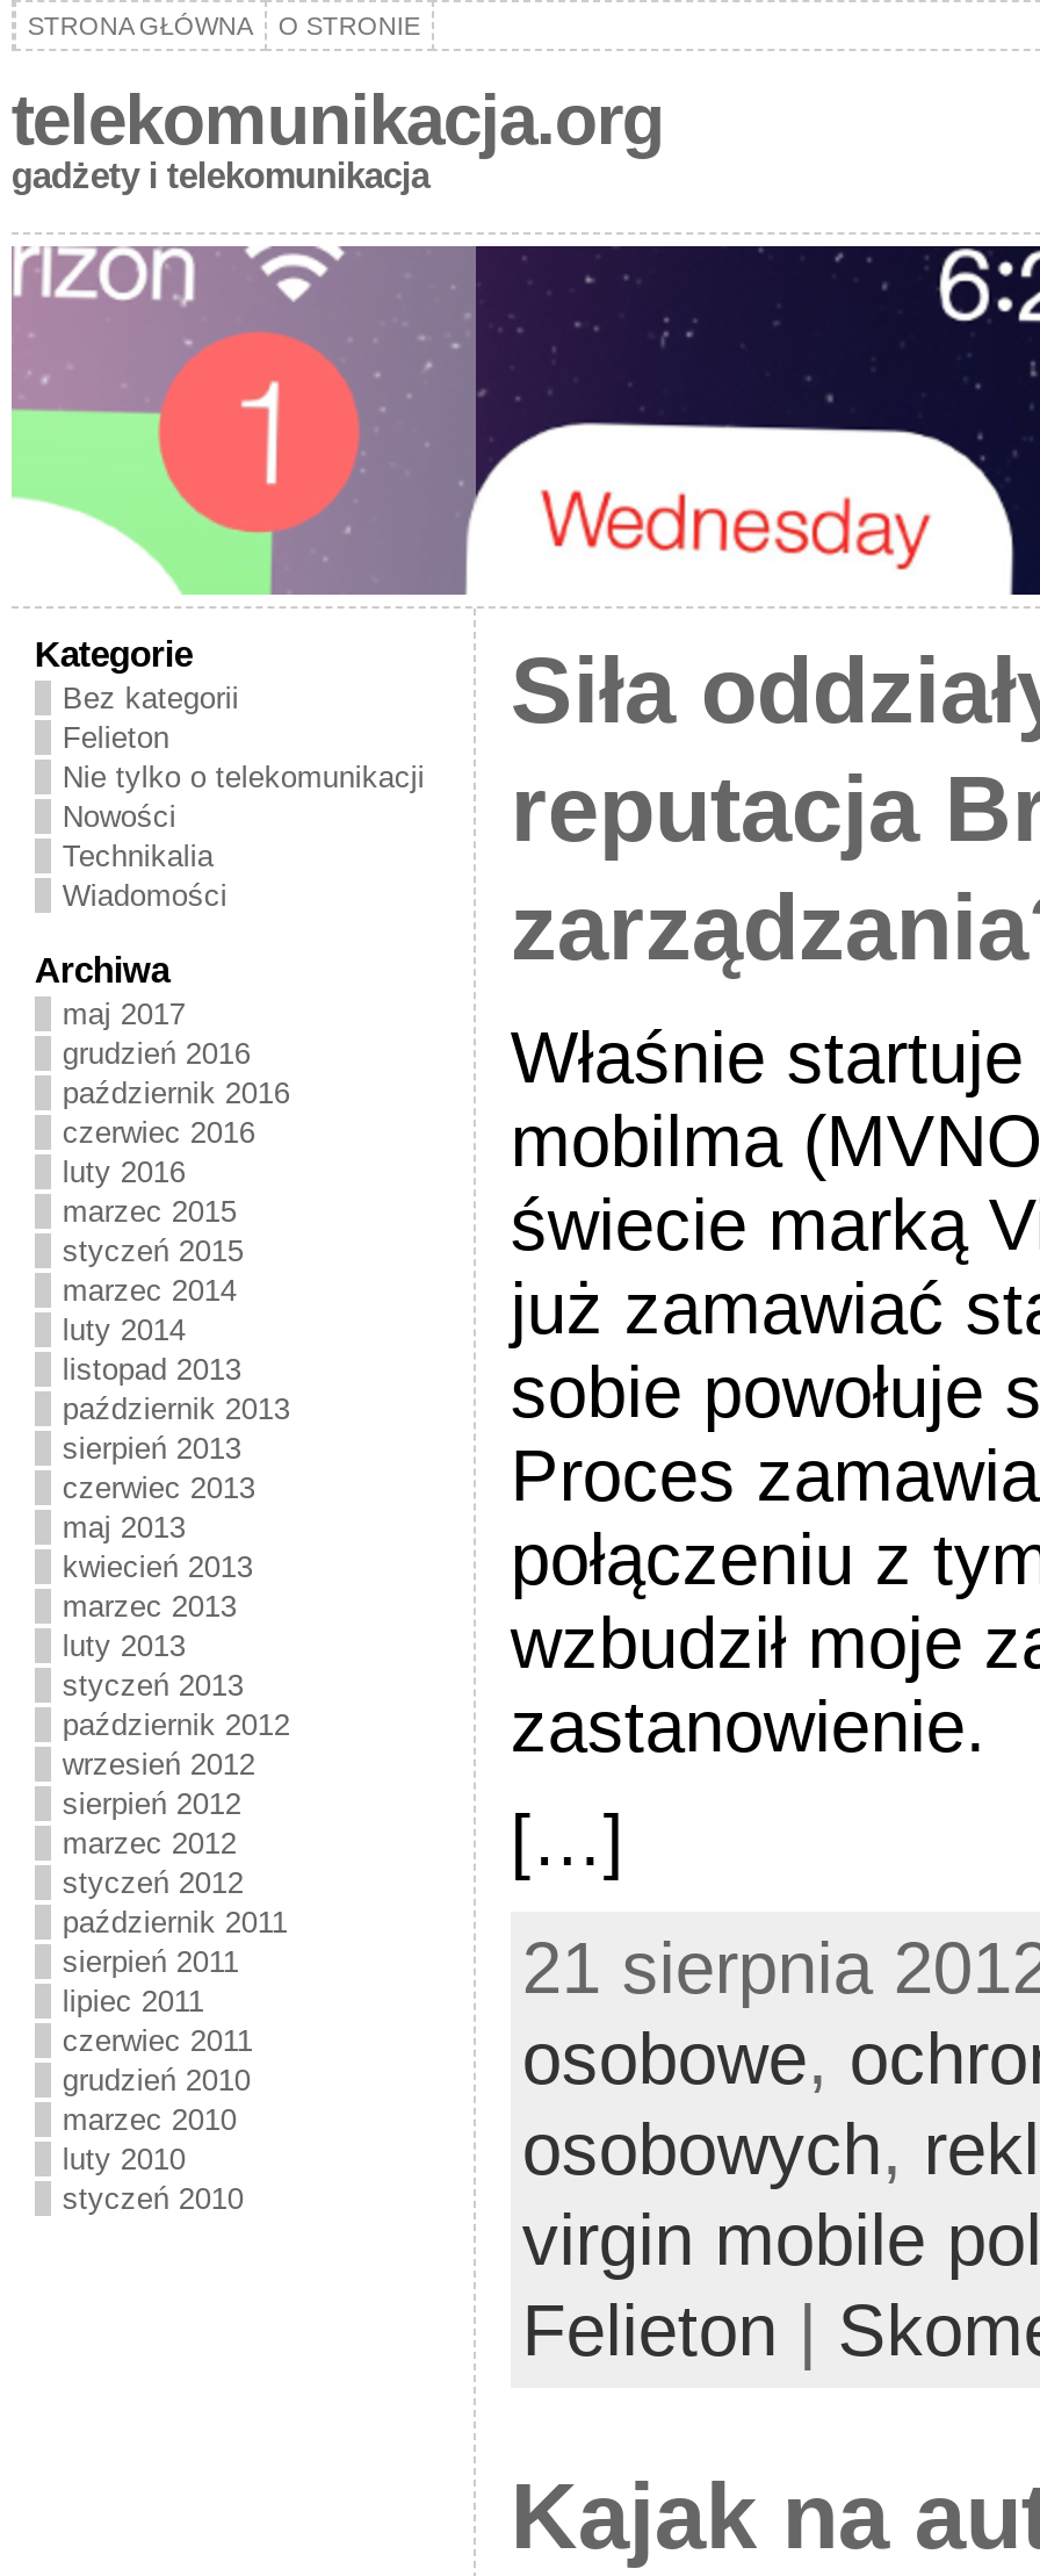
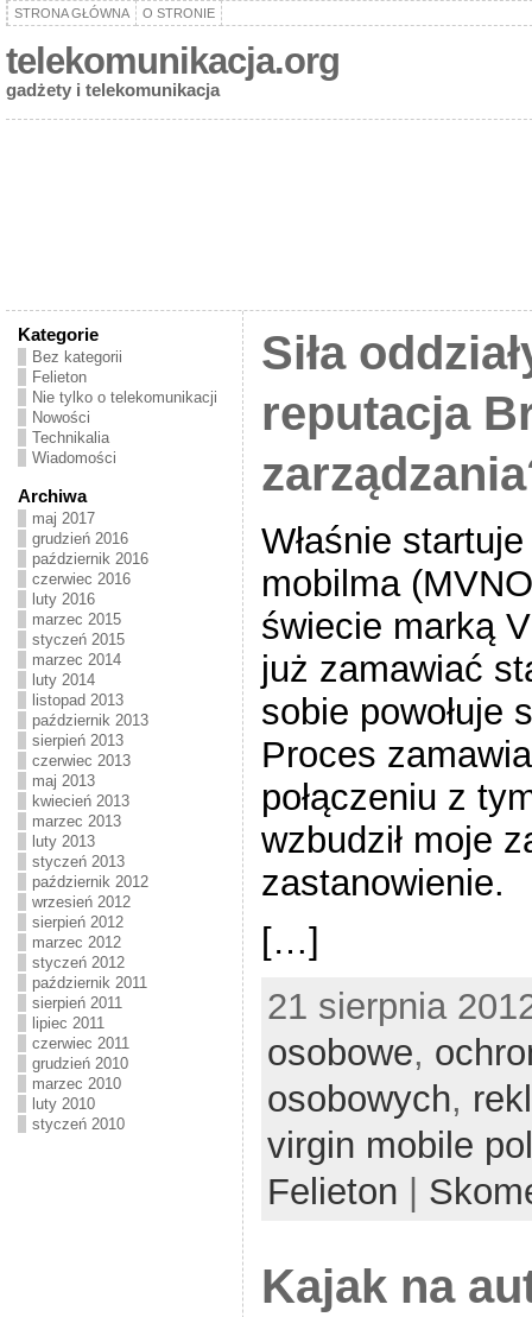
[9,244,1033,597] [image] -> none

